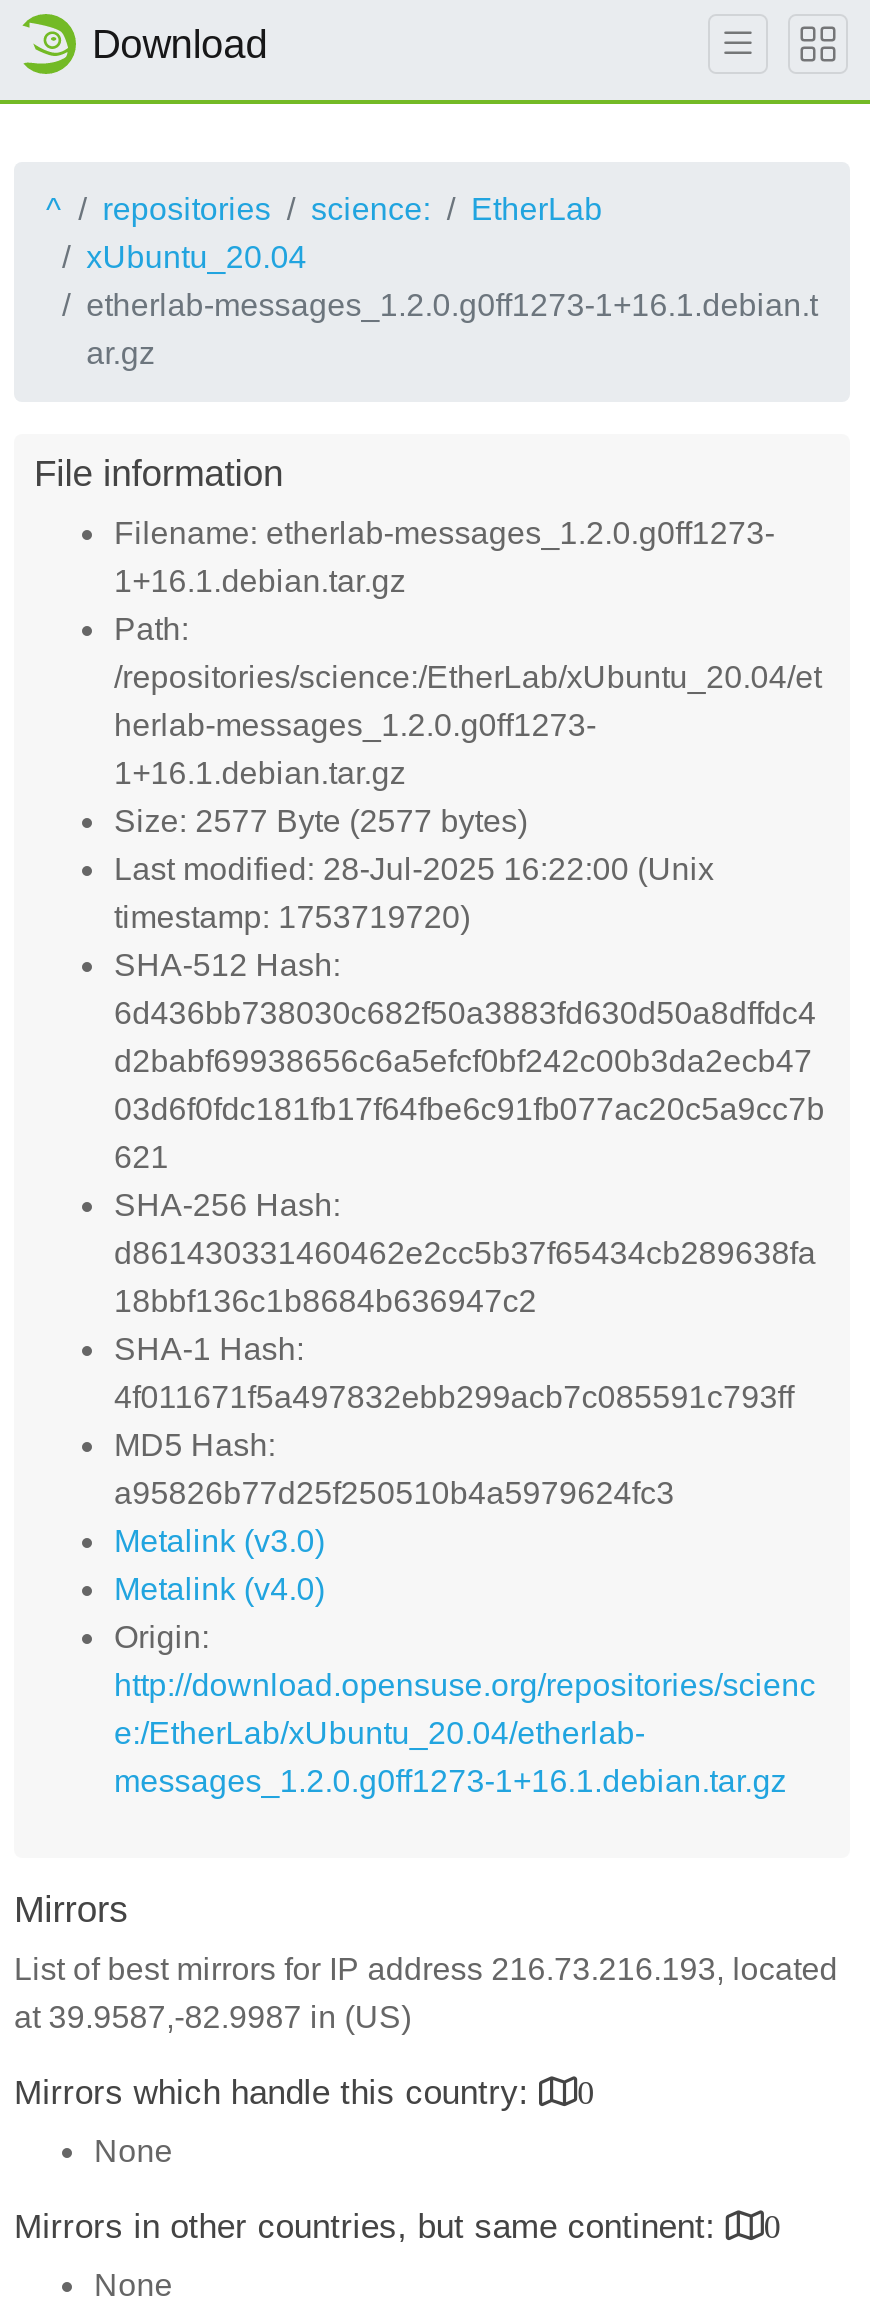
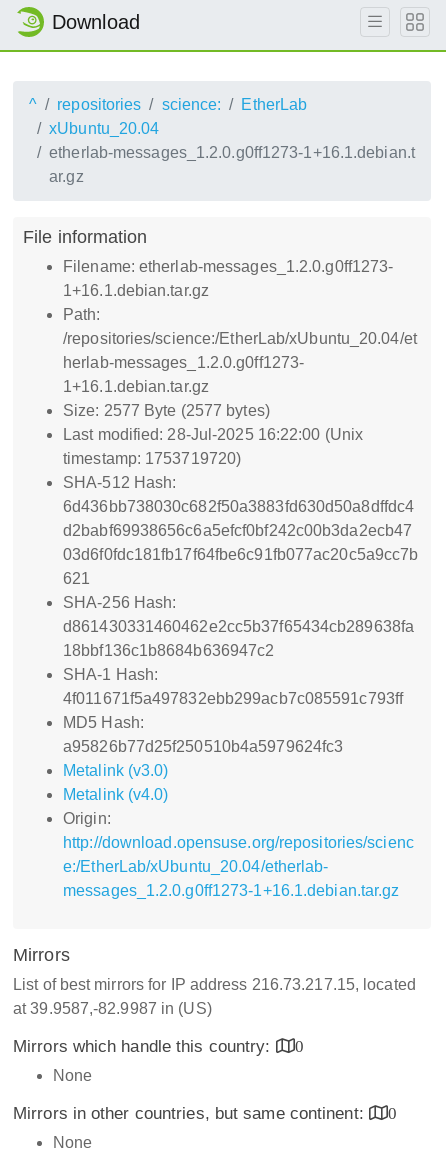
[14,1952,838,1986] List of best mirrors for IP address 216.73.216.193, located -> [13,976,416,993] List of best mirrors for IP address 216.73.217.15, located

